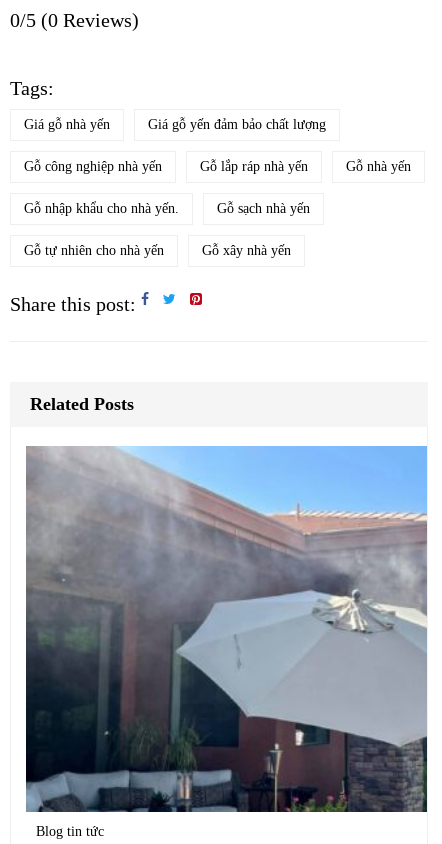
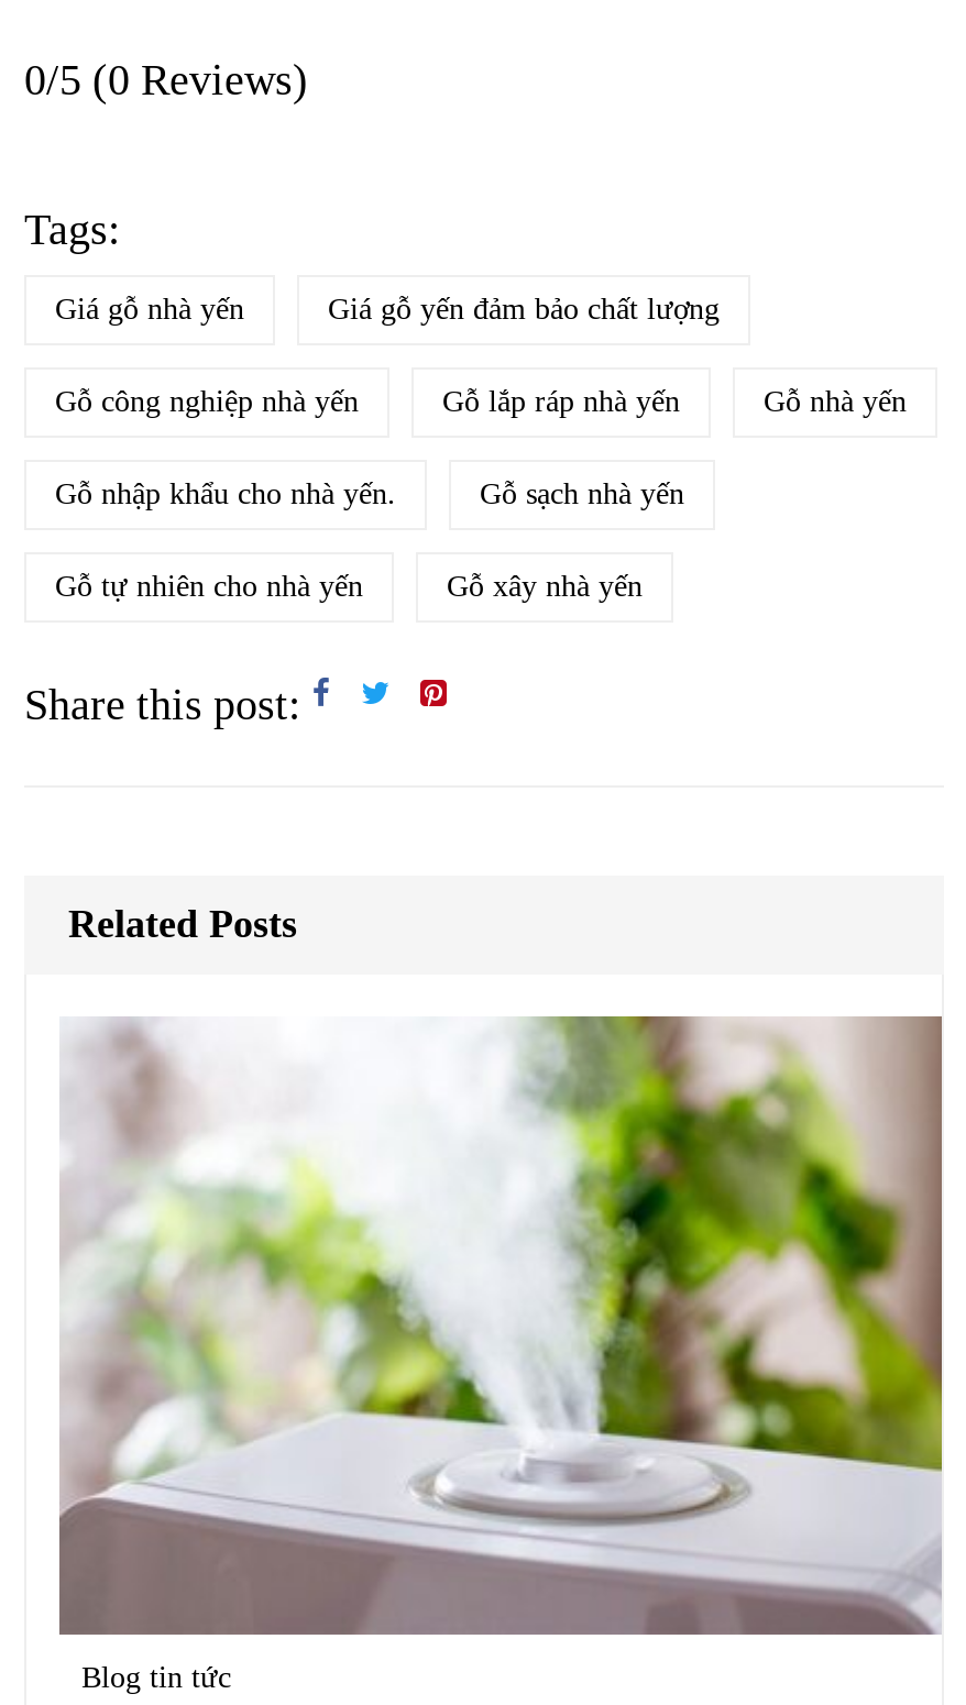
[25,445,428,813] [image] -> [59,1013,944,1636] [image]

